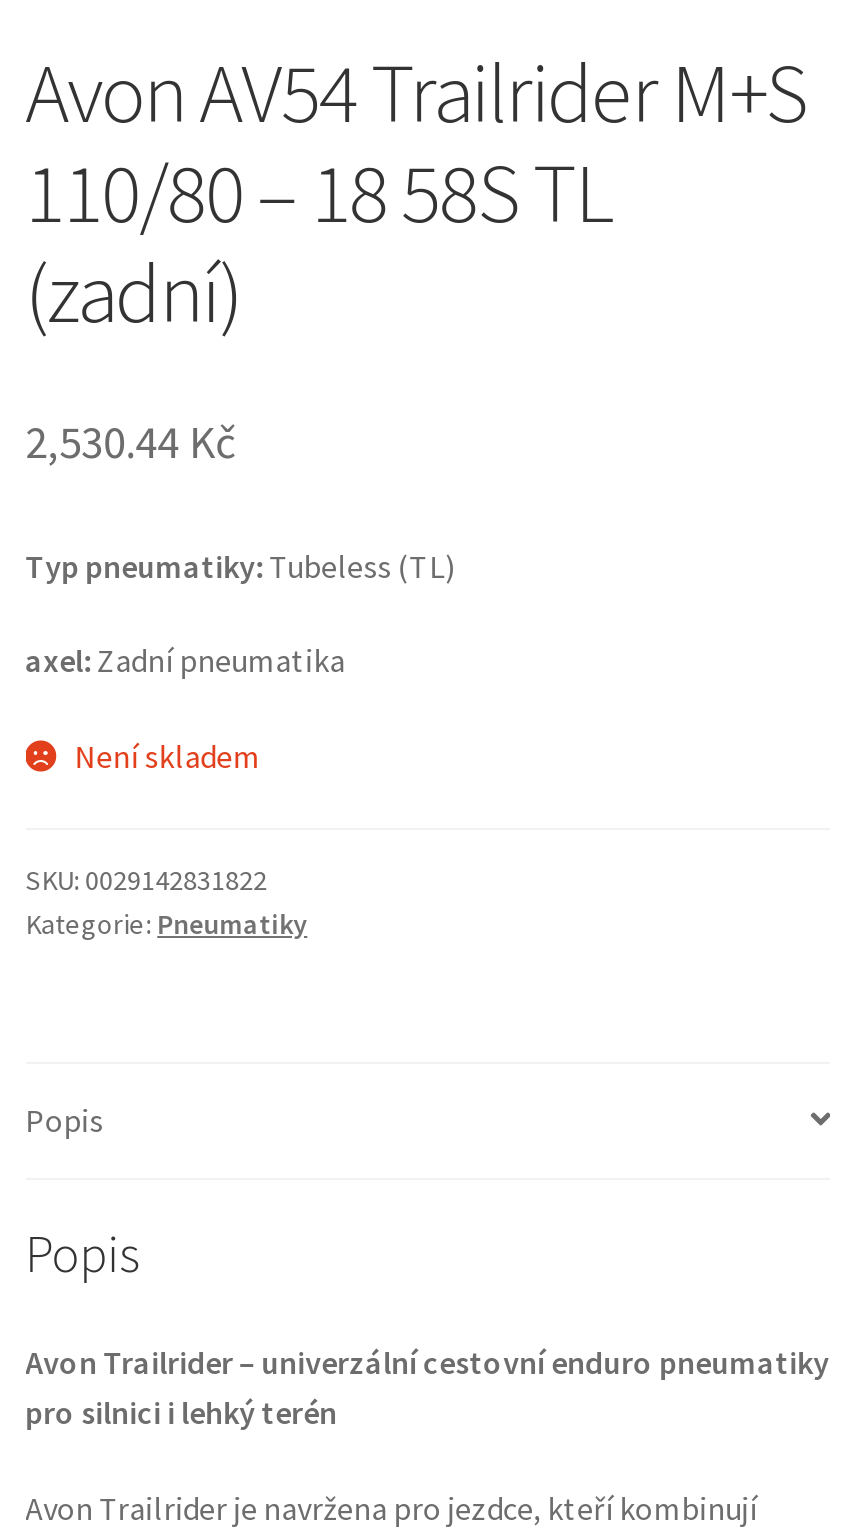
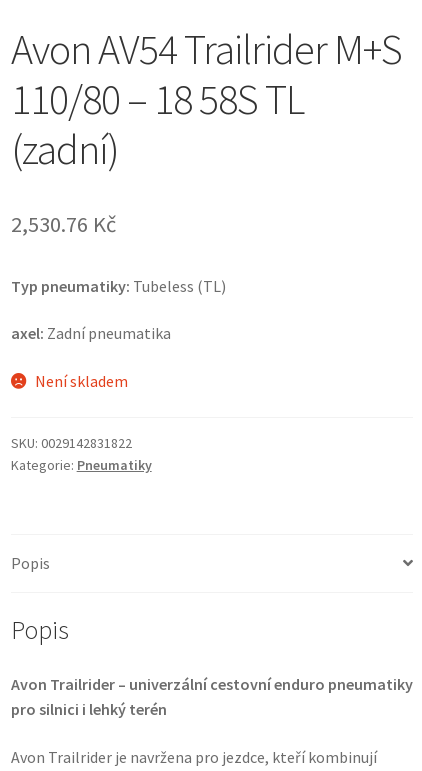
[25,413,235,469] 2,530.44 Kč -> [11,210,116,238] 2,530.76 Kč

